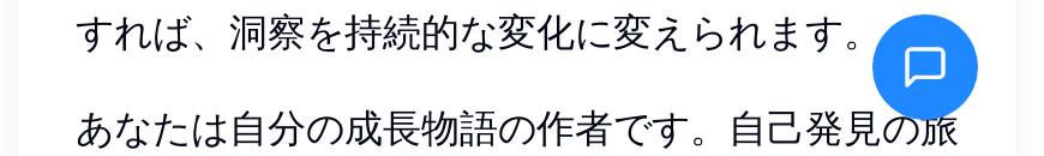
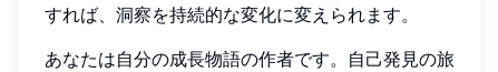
[870,12,980,101] [image] -> none

